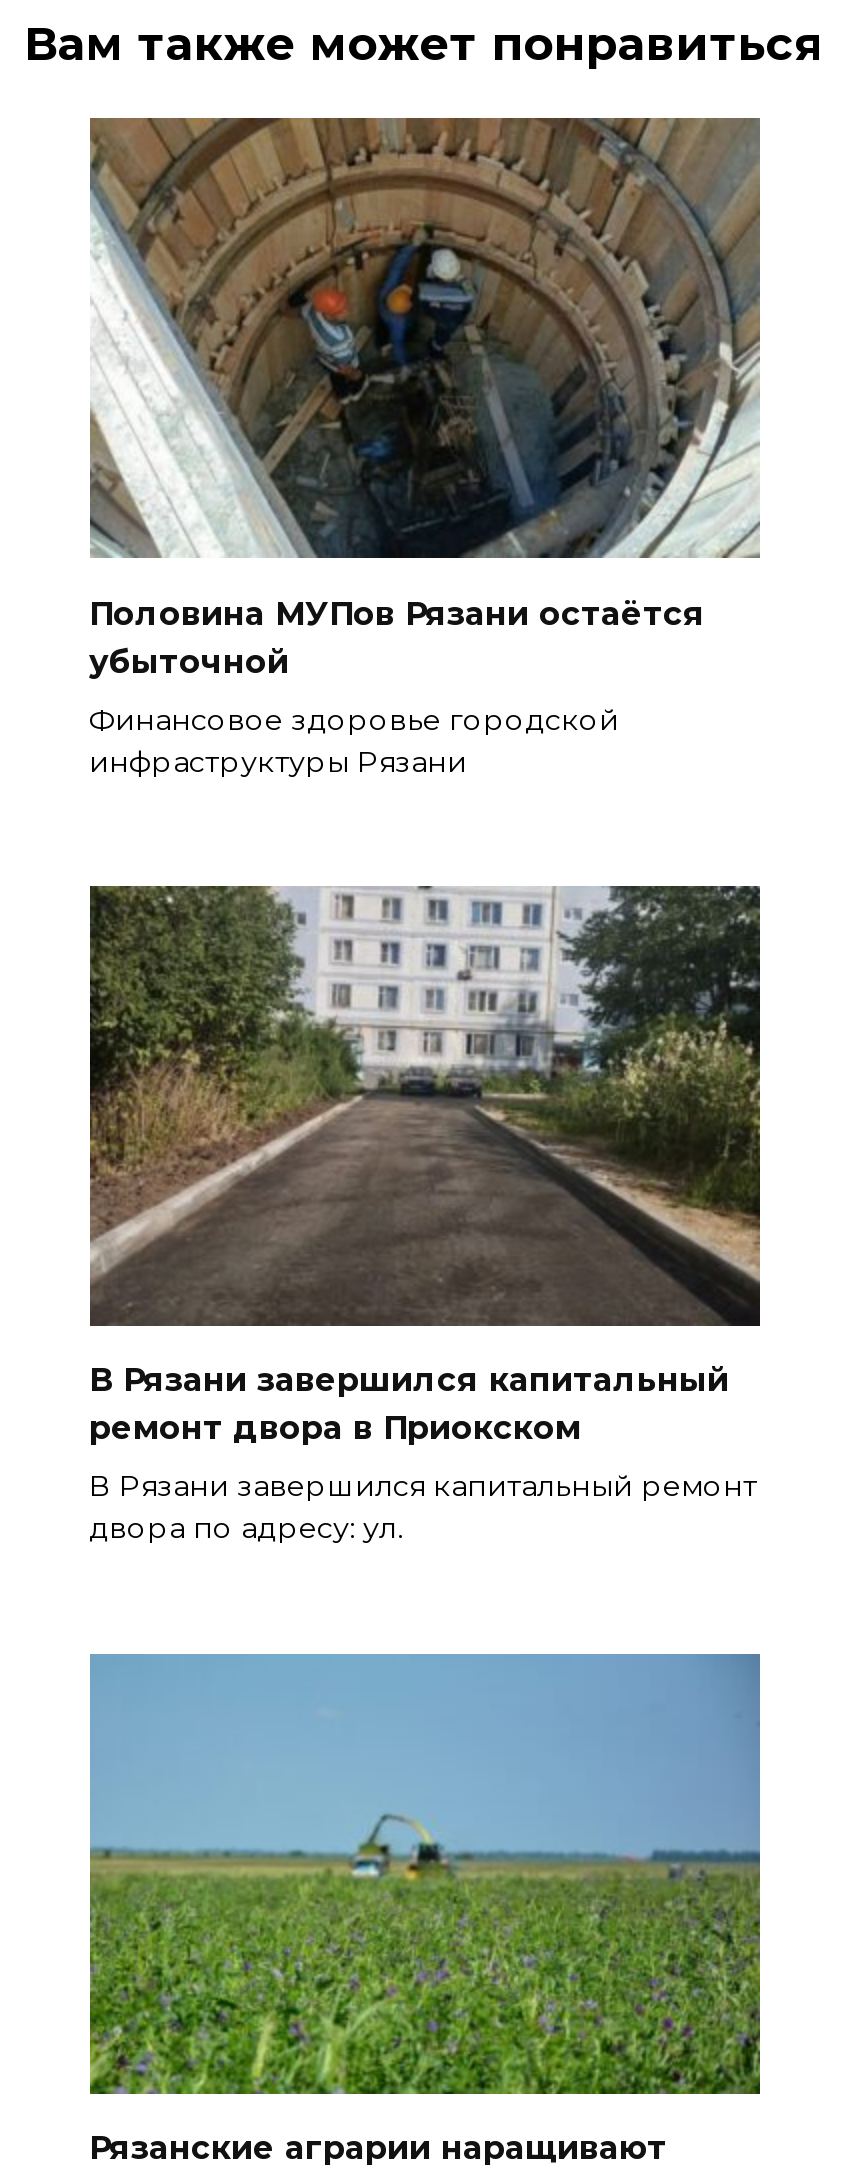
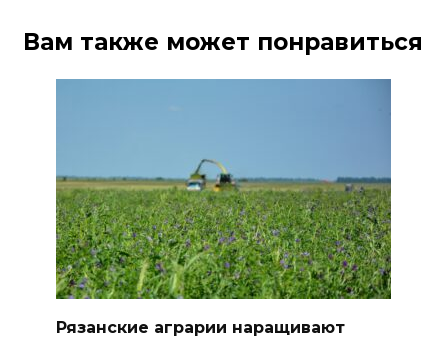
[88,116,762,779] [image] | Половина МУПов Рязани остаётся | убыточной | Финансовое здоровье городской | инфраструктуры Рязани -> none
[88,884,762,1547] [image] | В Рязани завершился капитальный | ремонт двора в Приокском | В Рязани завершился капитальный ремонт | двора по адресу: ул. -> none

